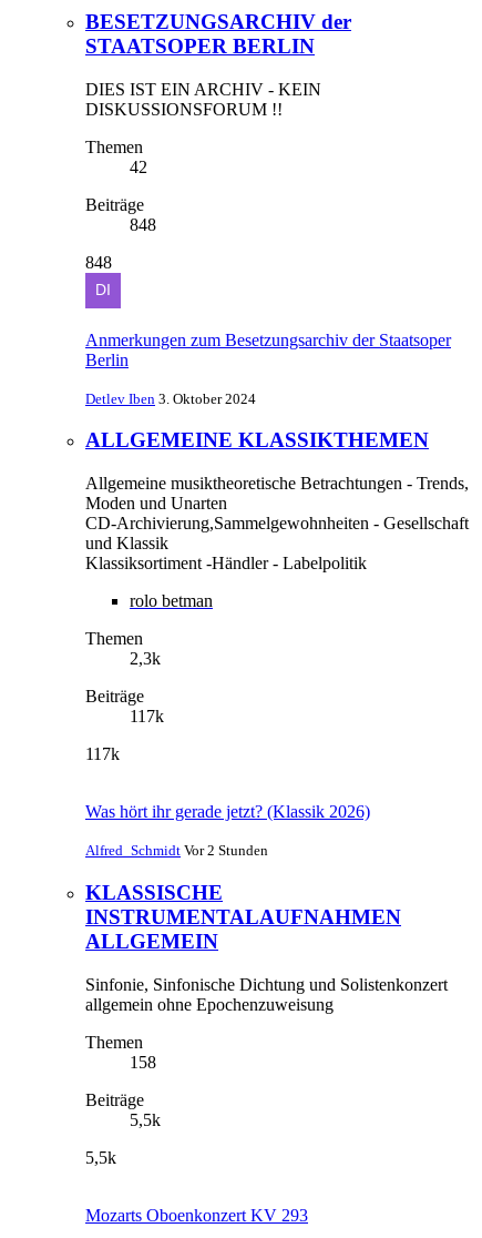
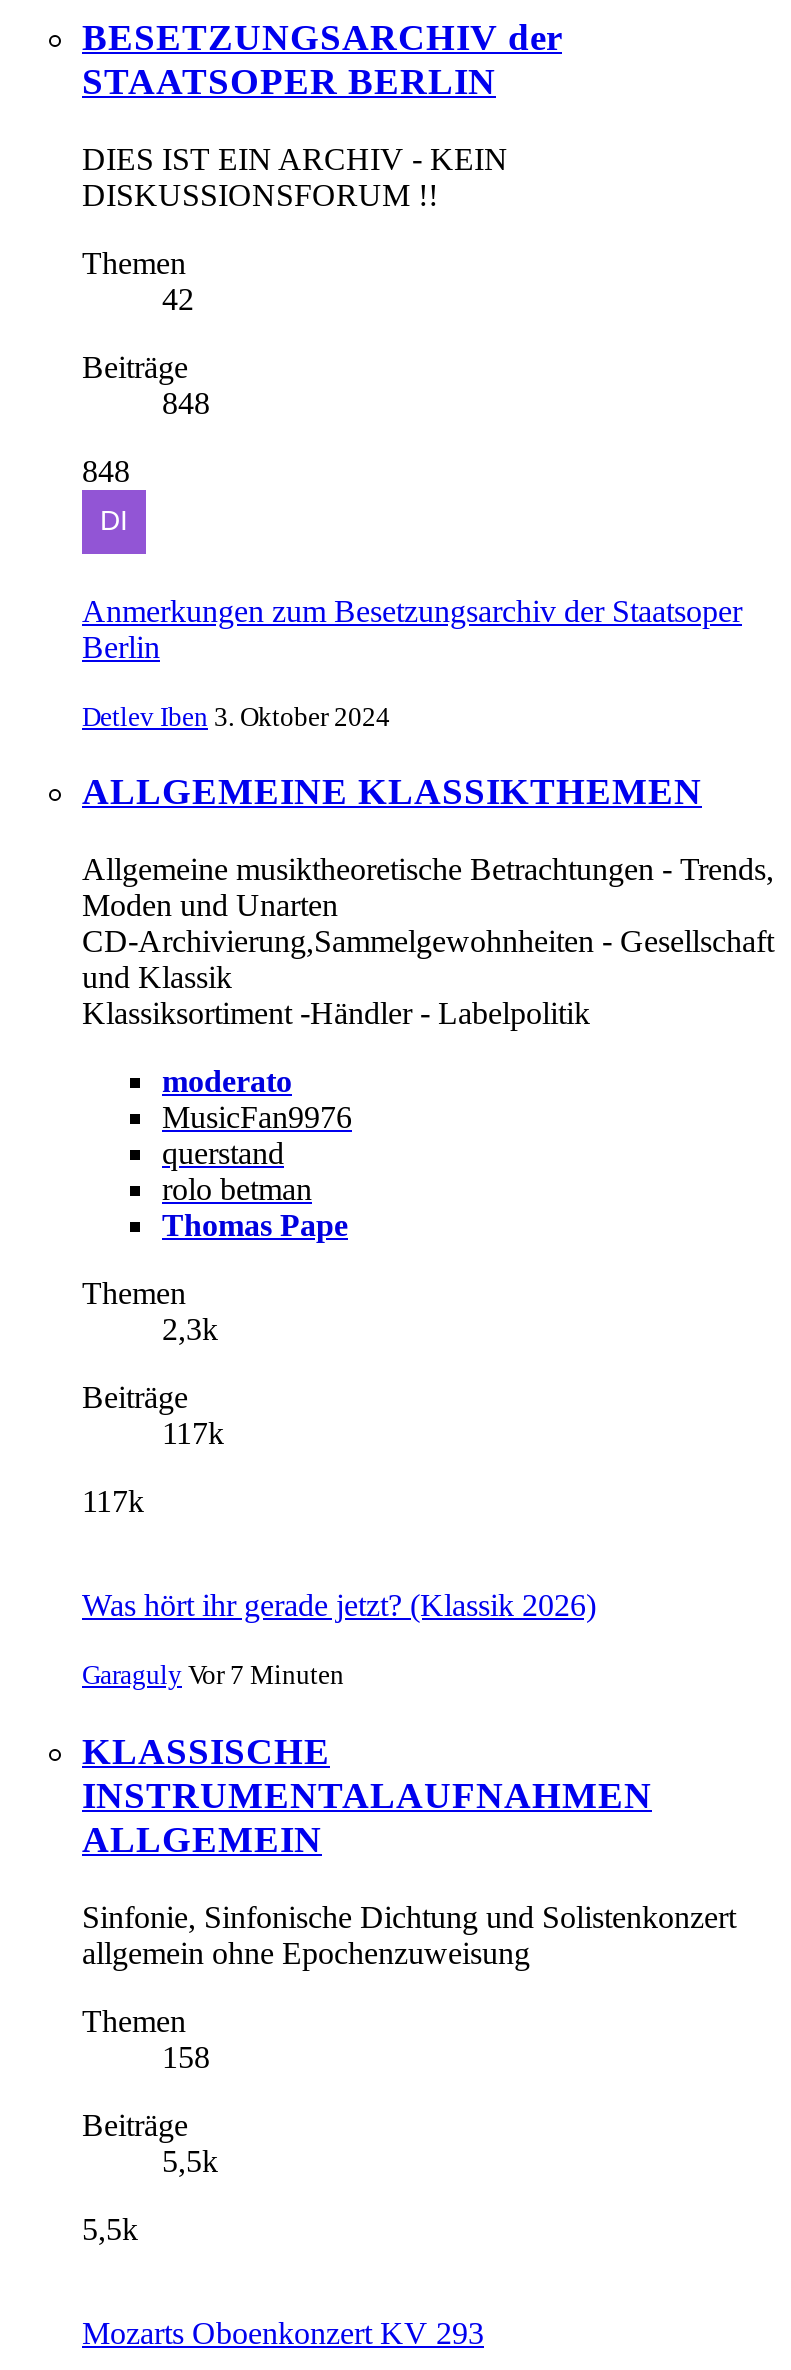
none -> [162,1064,352,1170] moderato | MusicFan9976 | querstand
none -> [162,1208,348,1242] Thomas Pape
[85,842,268,859] Alfred_Schmidt Vor 2 Stunden -> [82,1660,344,1690] Garaguly Vor 7 Minuten

